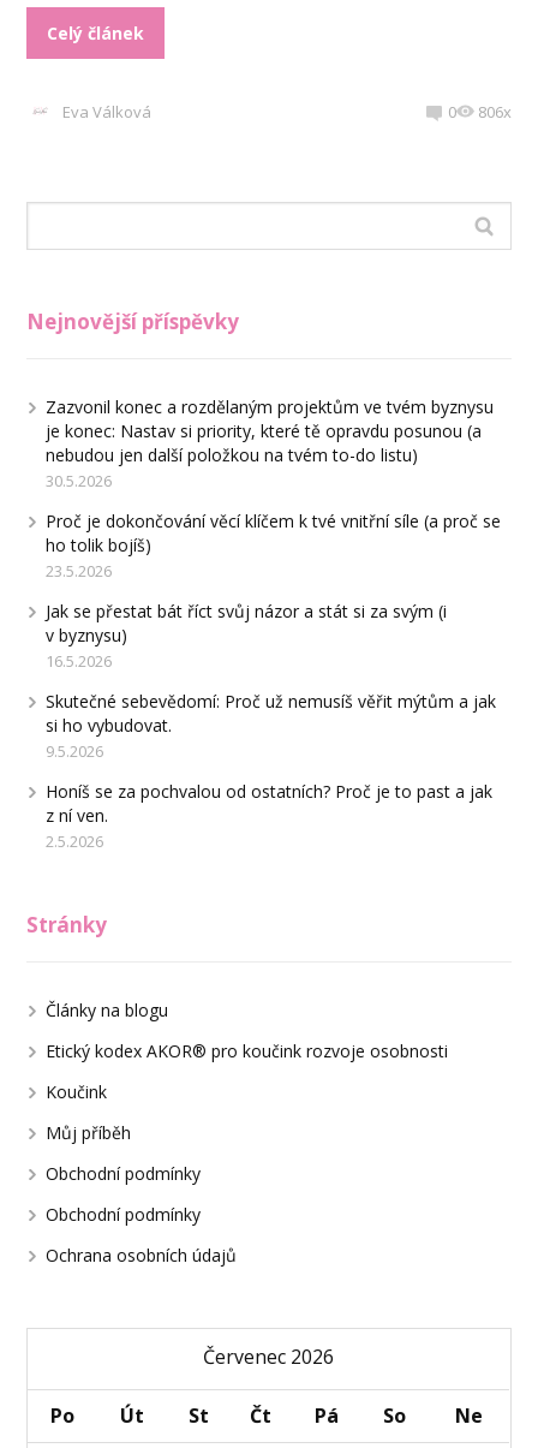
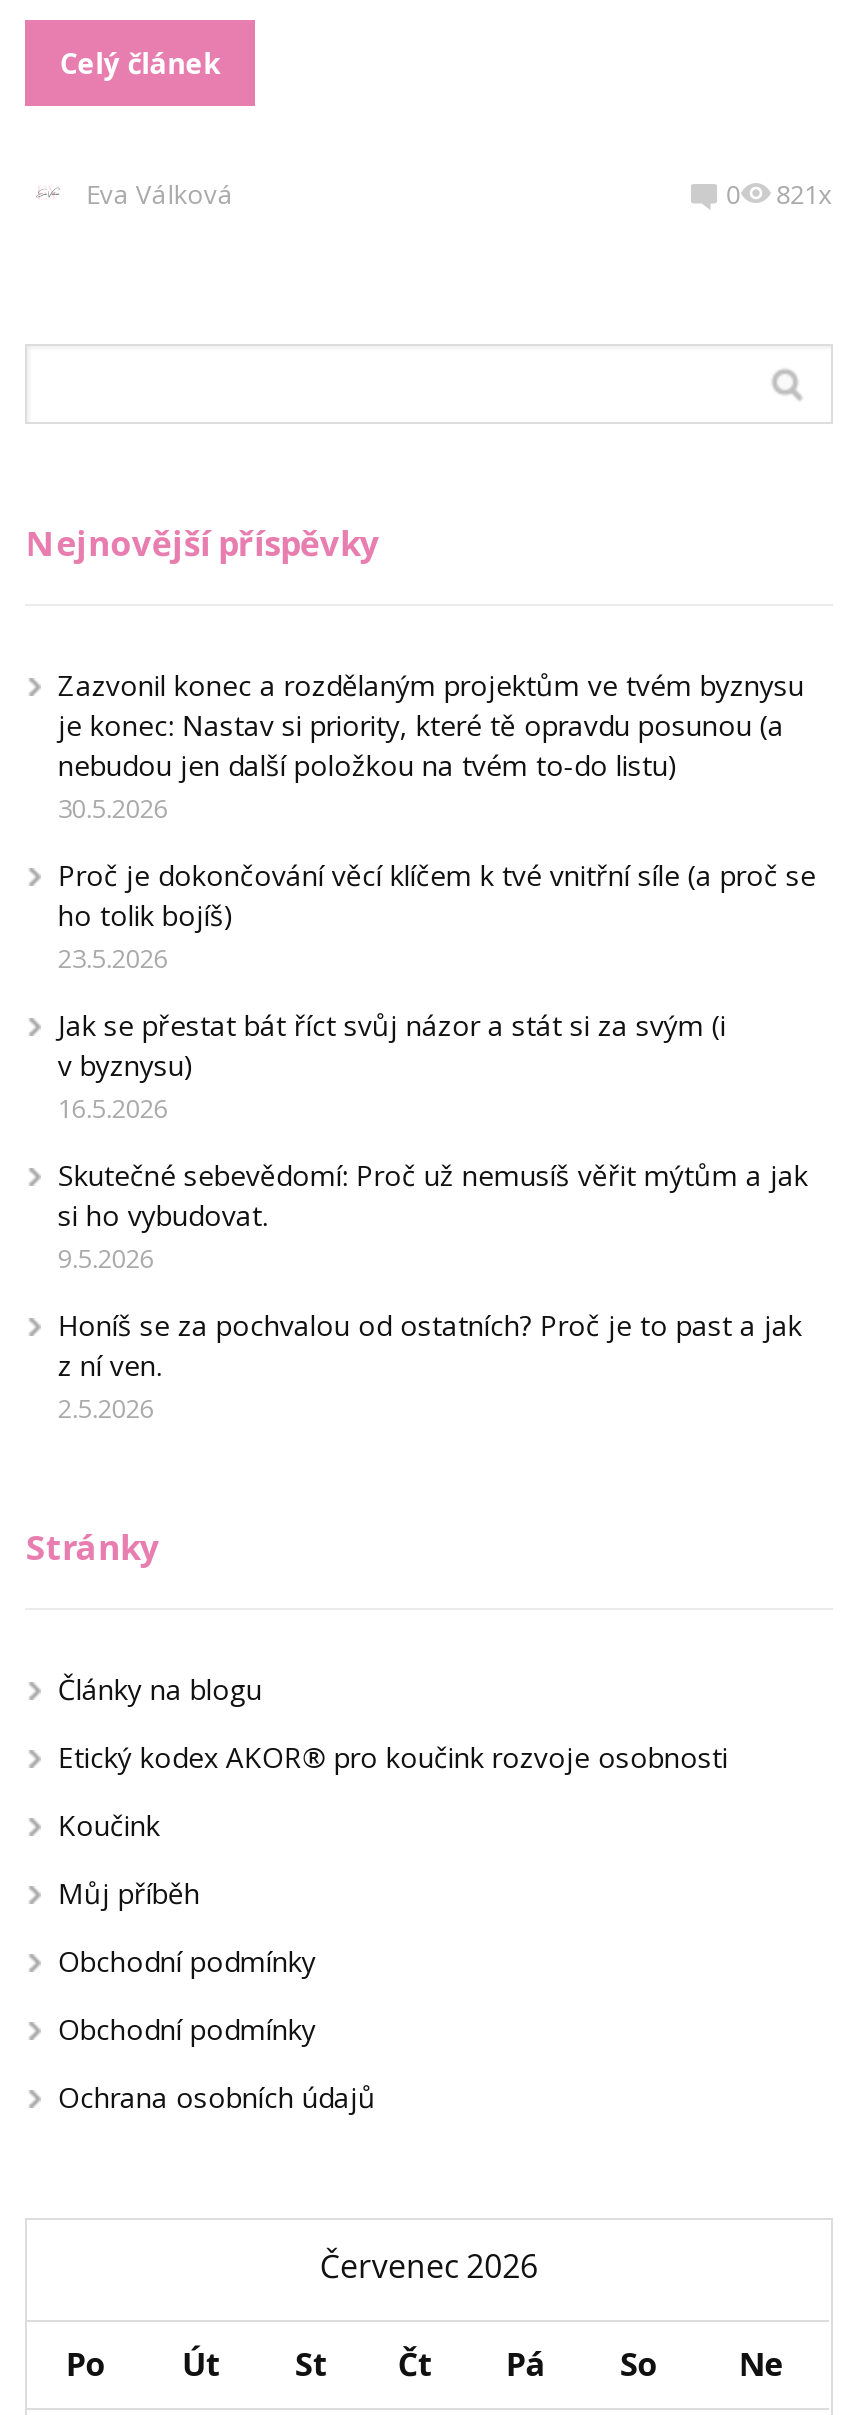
[477,101,511,123] 806x -> [776,177,832,213] 821x

